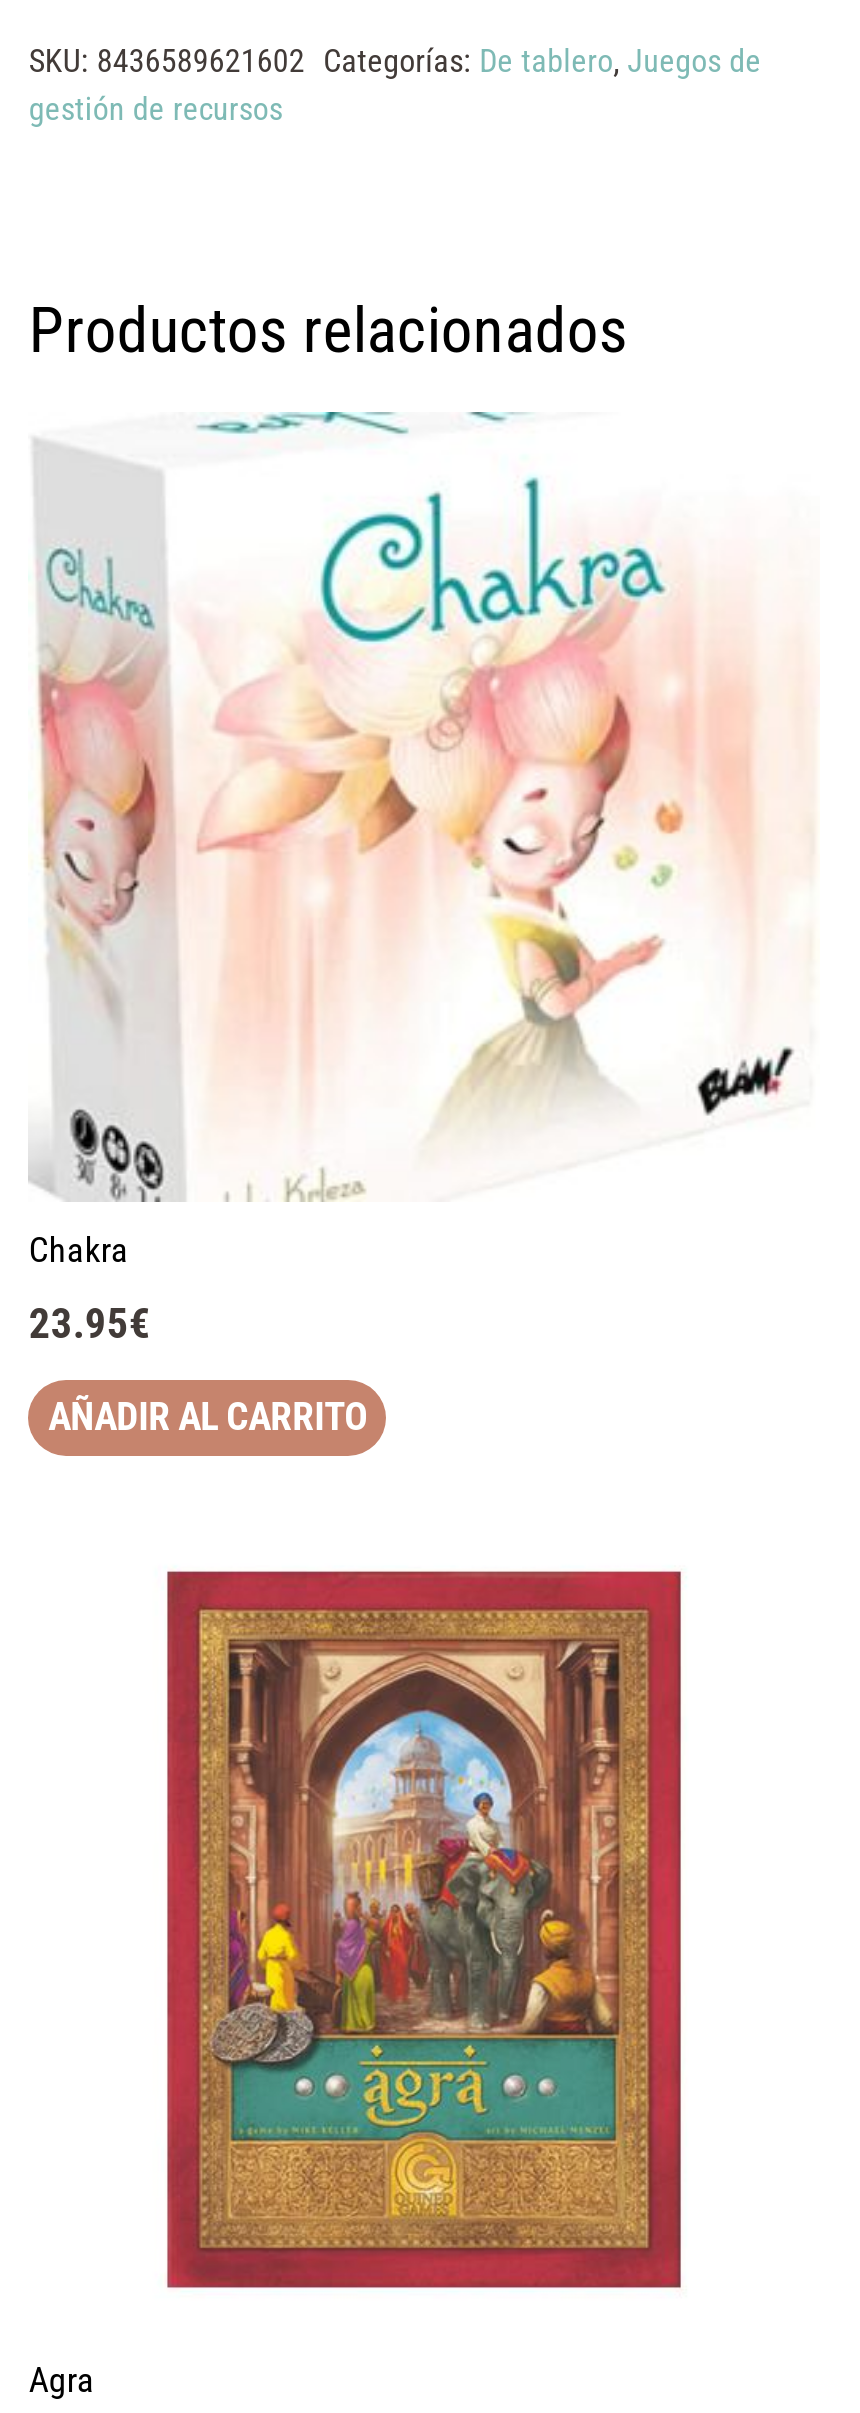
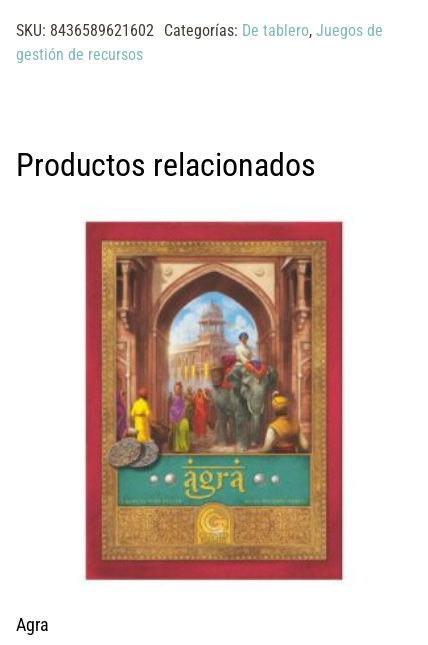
[28,410,814,1441] [image] | Chakra | 23.95€ | AÑADIR AL CARRITO -> none

